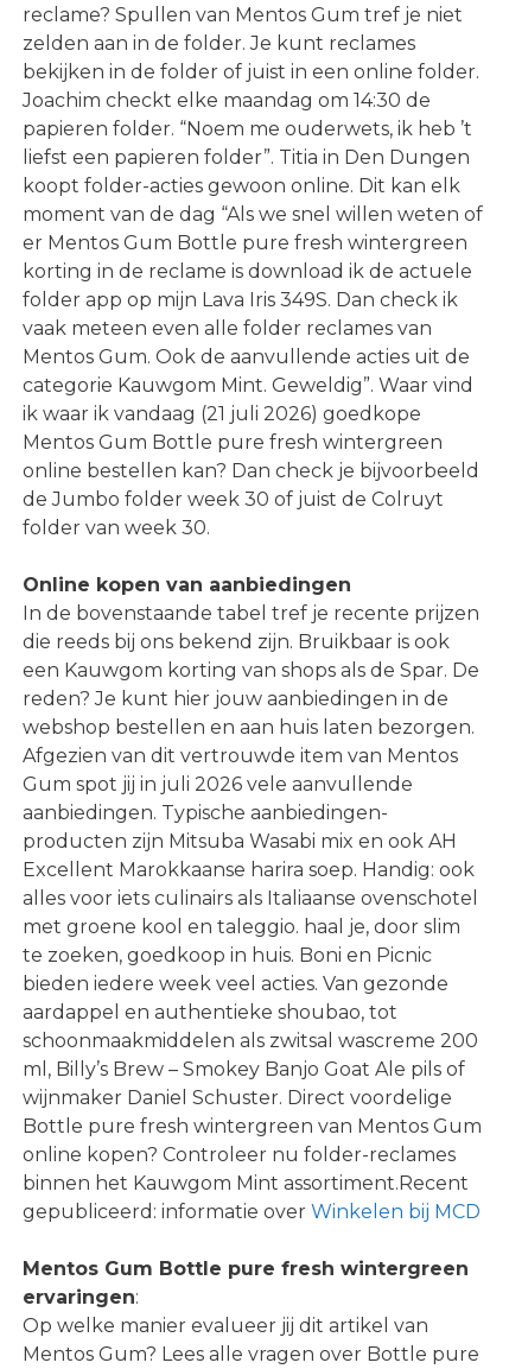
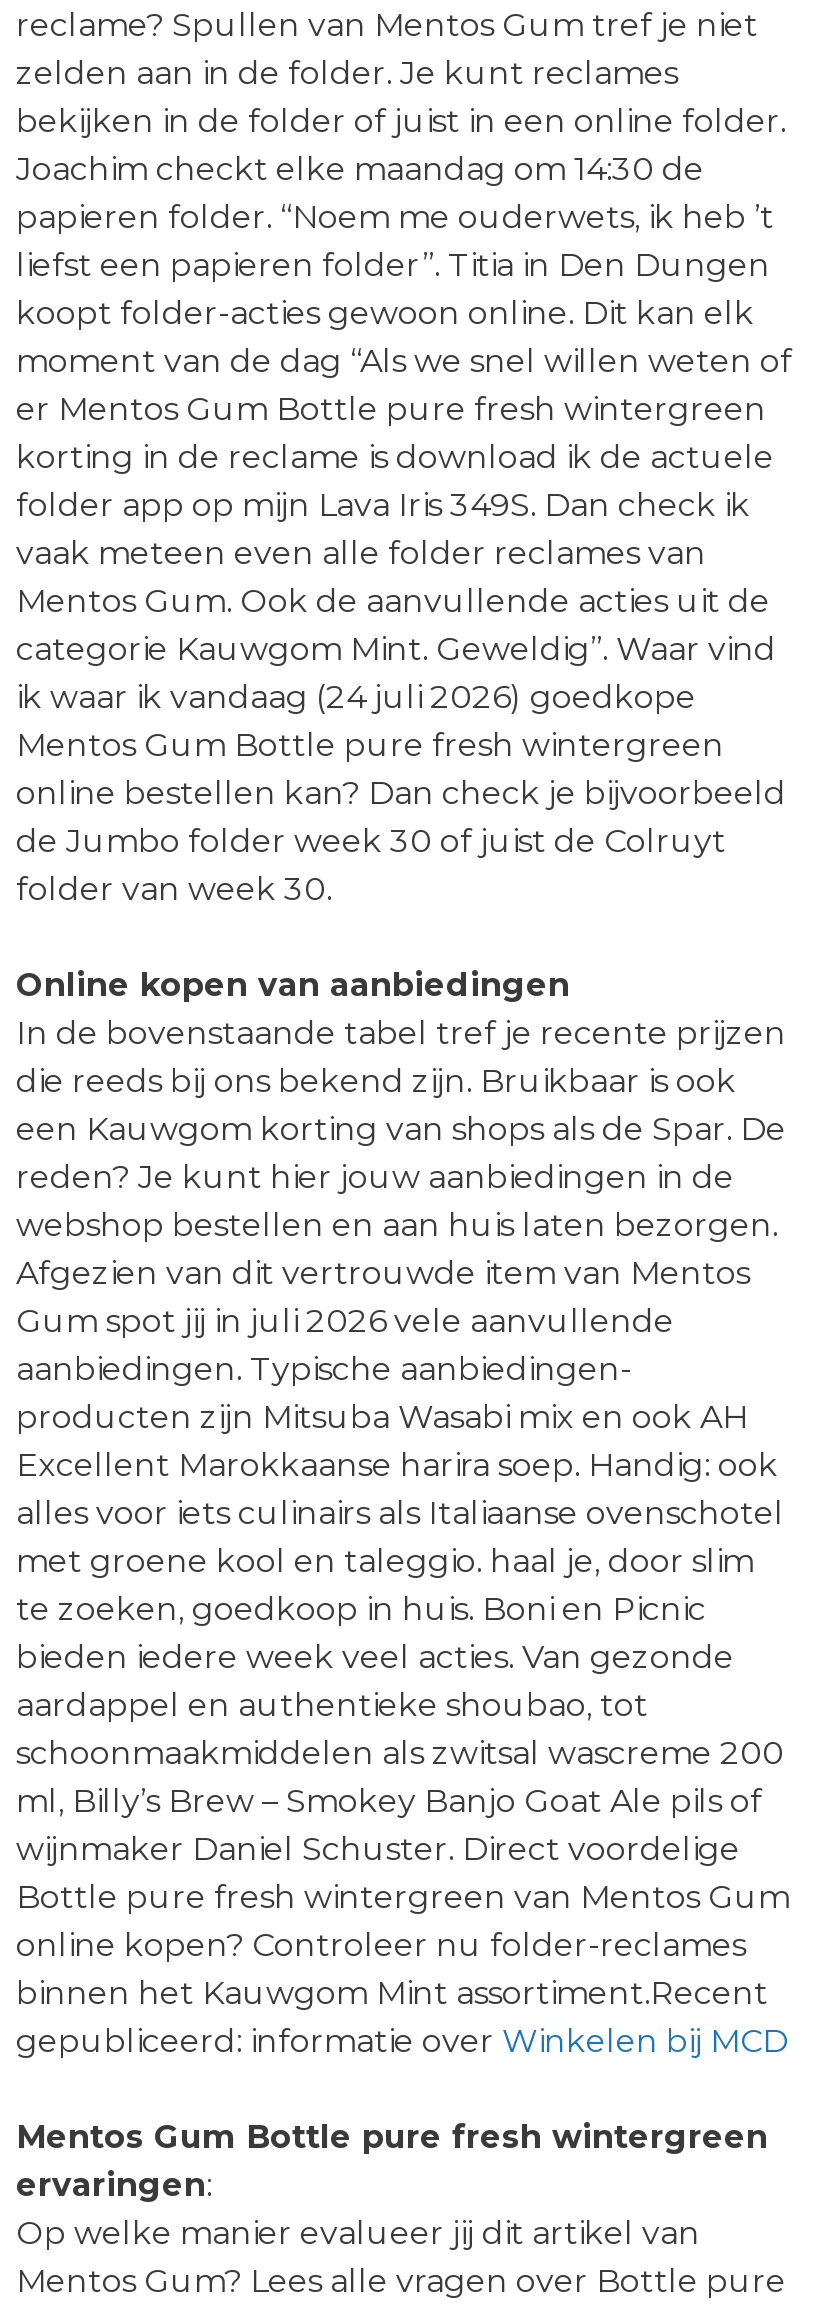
[23,402,421,425] ik waar ik vandaag (21 juli 2026) goedkope -> [16,678,696,716] ik waar ik vandaag (24 juli 2026) goedkope

